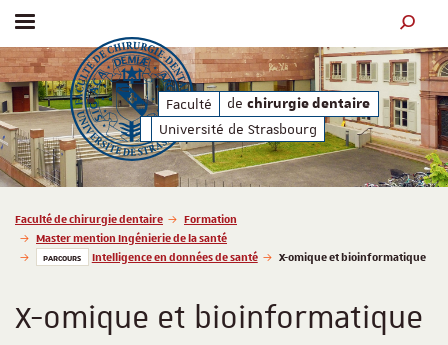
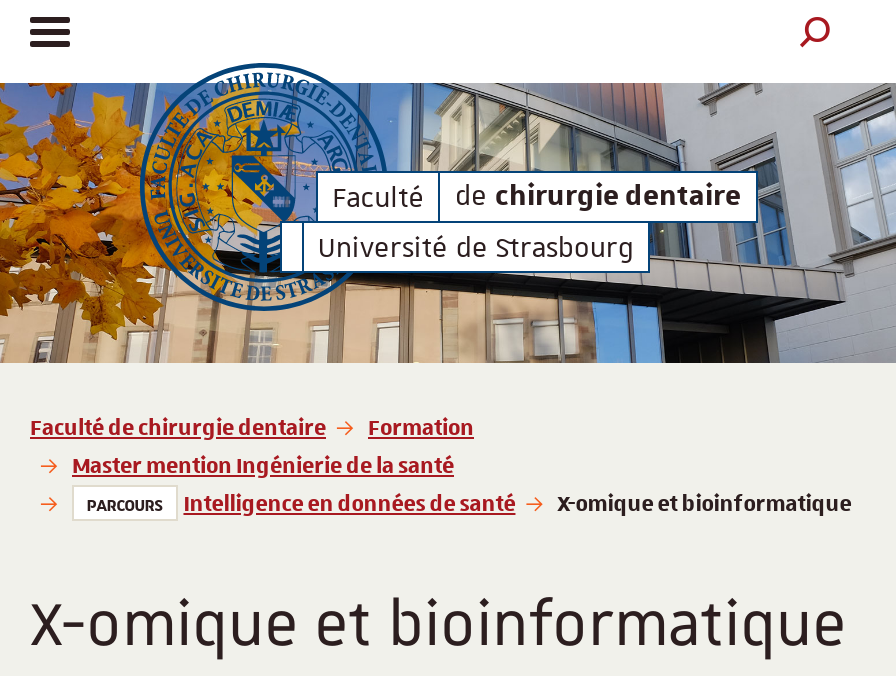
[3,46,445,188] [image] -> [6,81,890,363] [image]

